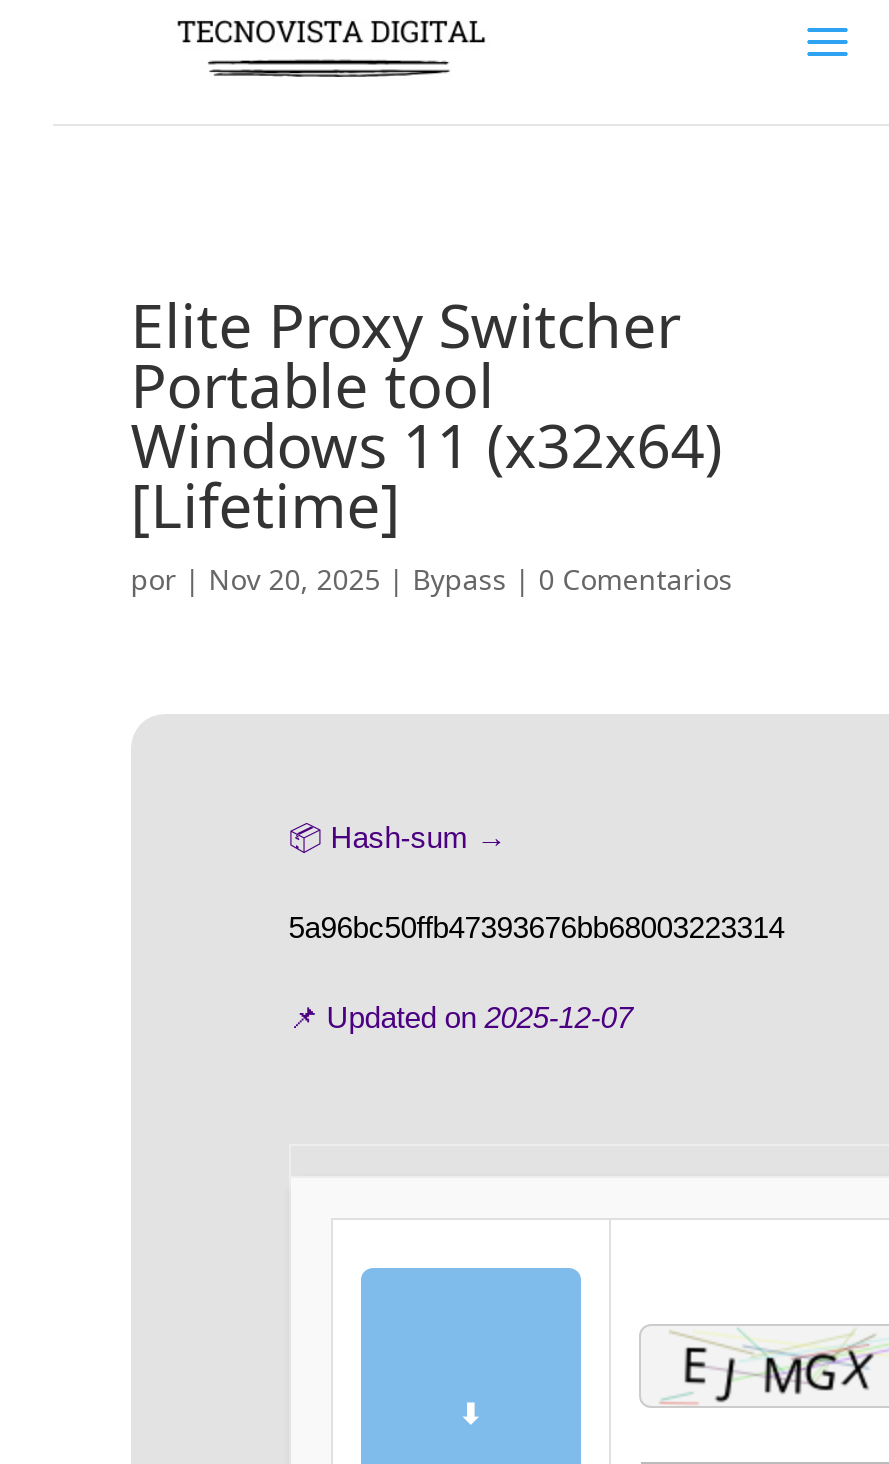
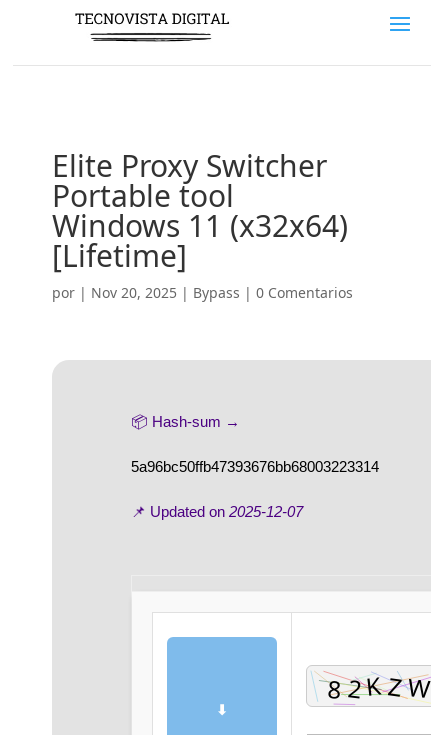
[661,1330,883,1404] [image] -> [311,672,428,705] [image]

